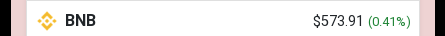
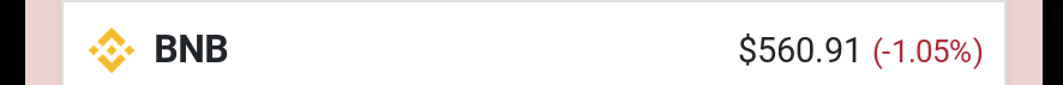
[313,13,411,30] $573.91 (0.41%) -> [738,31,985,72] $560.91 (-1.05%)

